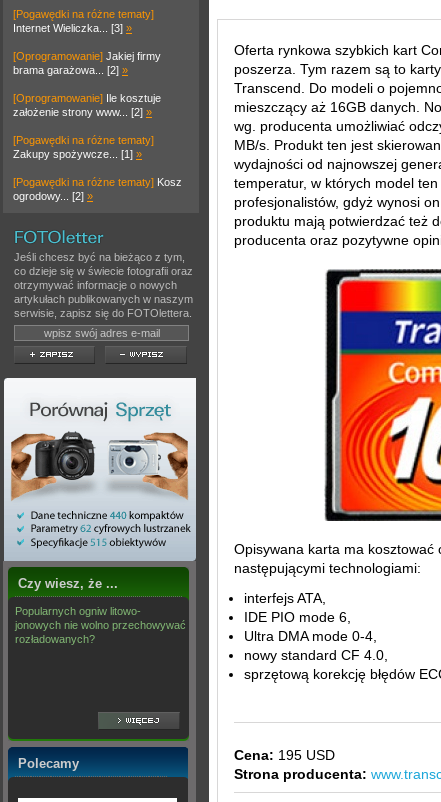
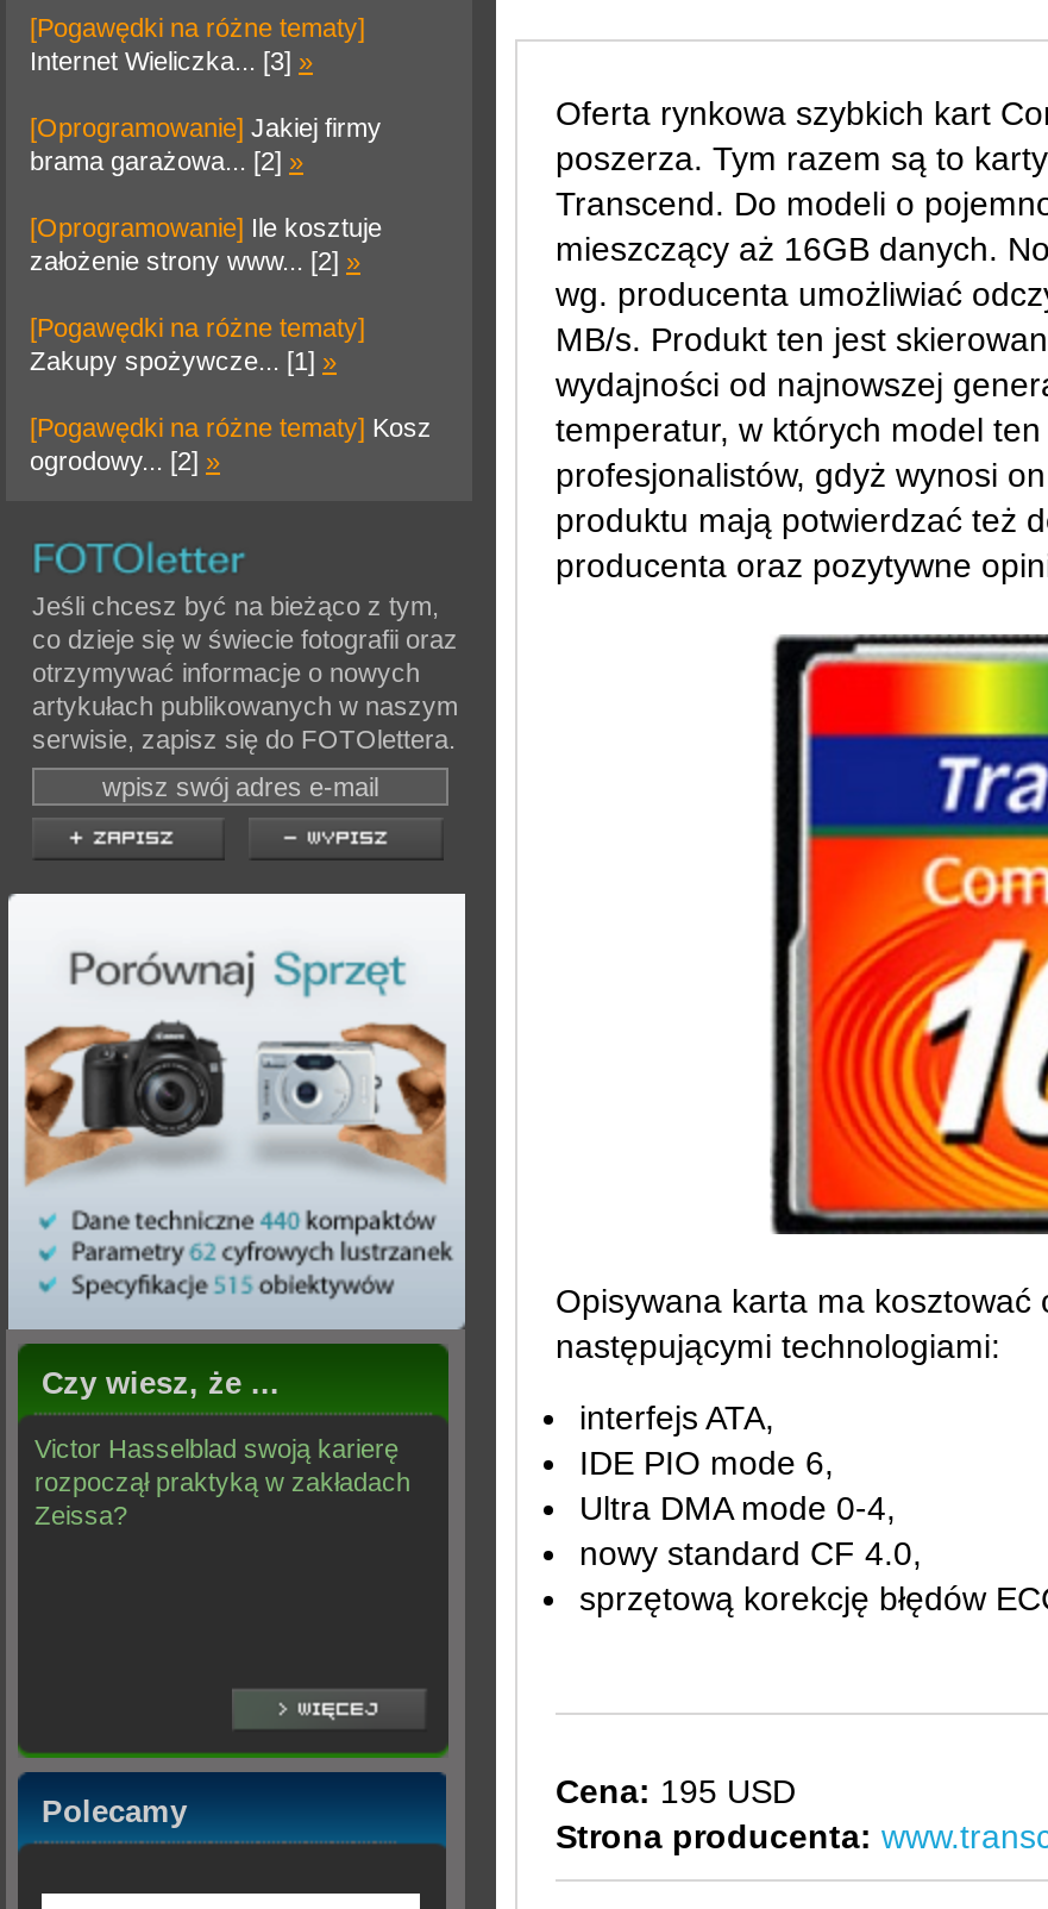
[15,605,186,645] Popularnych ogniw litowo- | jonowych nie wolno przechowywać | rozładowanych? -> [34,1434,410,1529] Victor Hasselblad swoją karierę | rozpoczął praktyką w zakładach | Zeissa?

